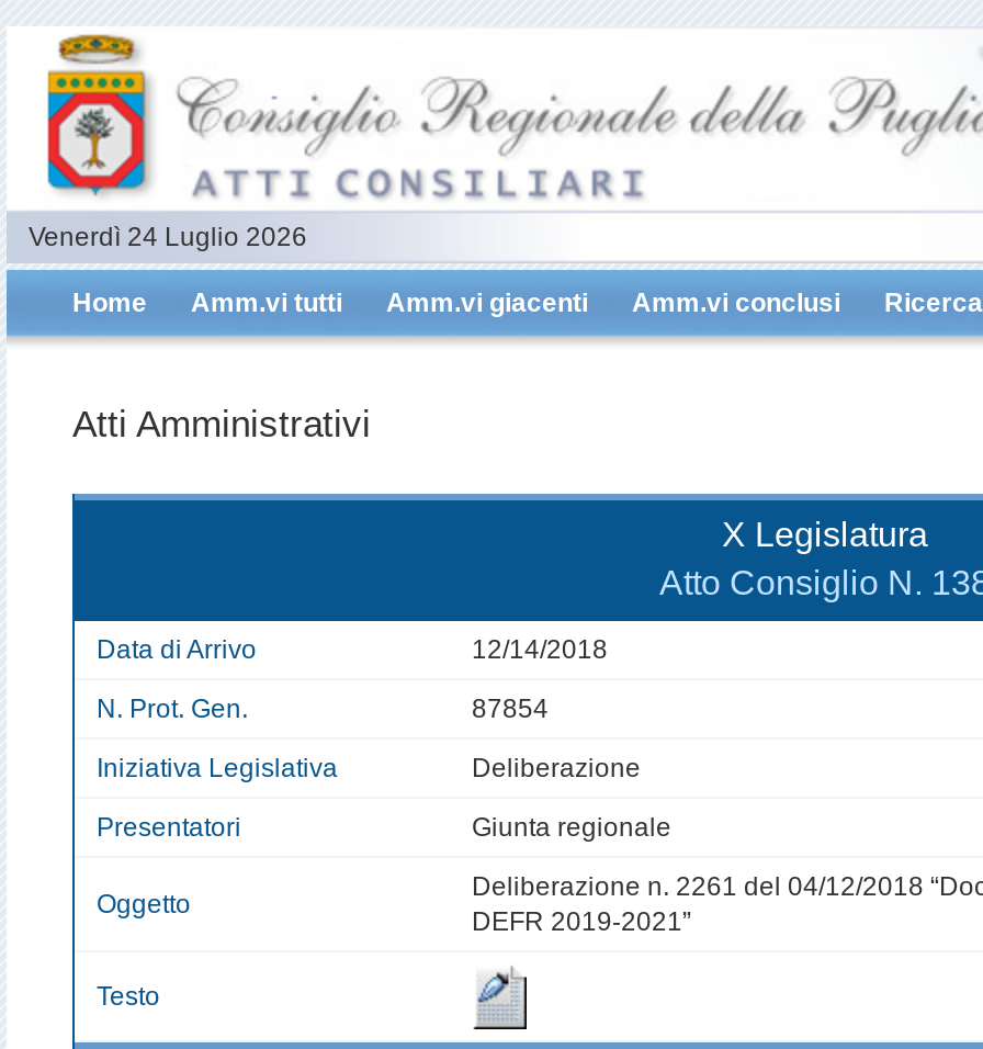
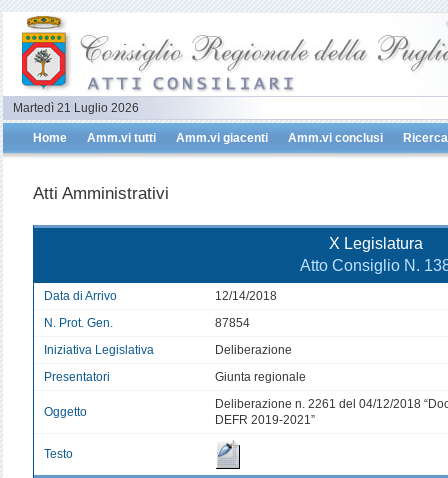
[29,222,307,252] Venerdì 24 Luglio 2026 -> [13,101,139,115] Martedì 21 Luglio 2026

